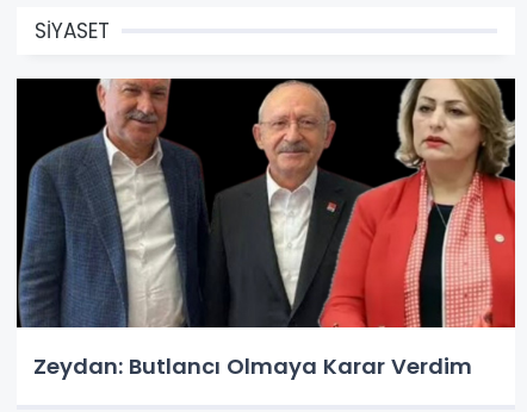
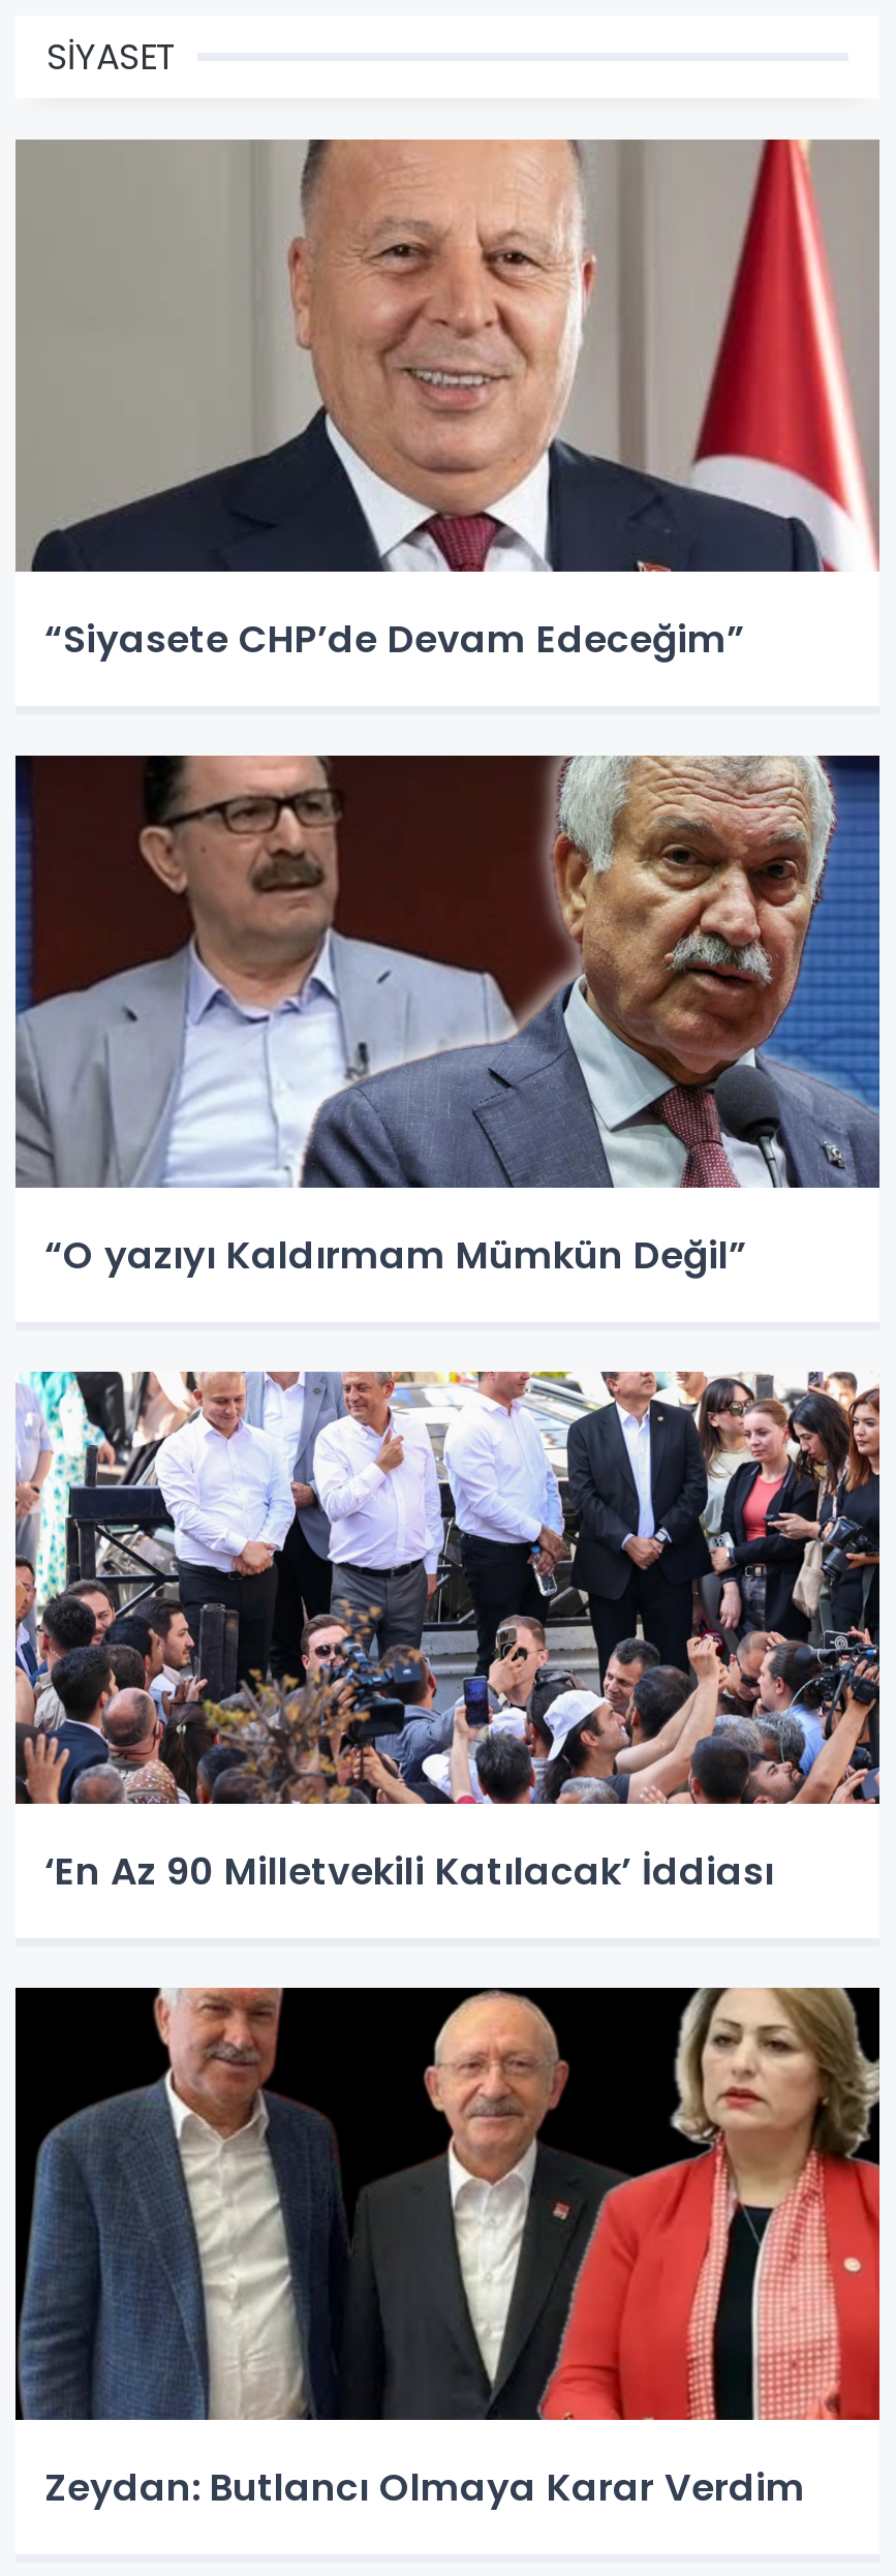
none -> [13,754,882,1281] [image] | “O yazıyı Kaldırmam Mümkün Değil”
none -> [13,1370,882,1897] [image] | ‘En Az 90 Milletvekili Katılacak’ İddiası
none -> [18,137,879,664] [image] | “Siyasete CHP’de Devam Edeceğim”

